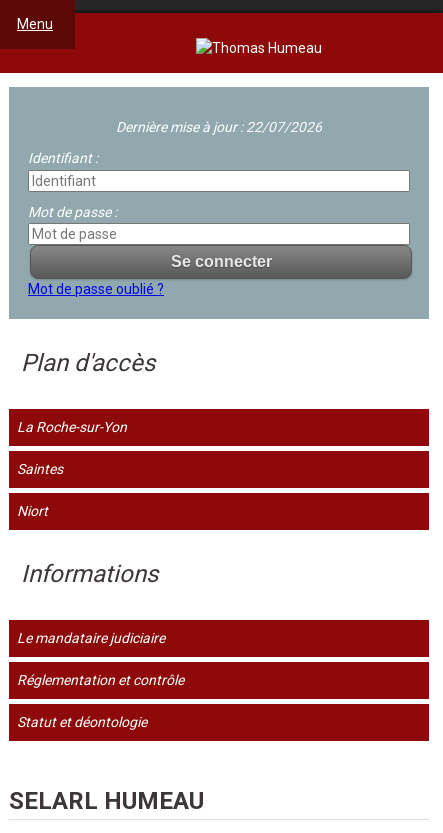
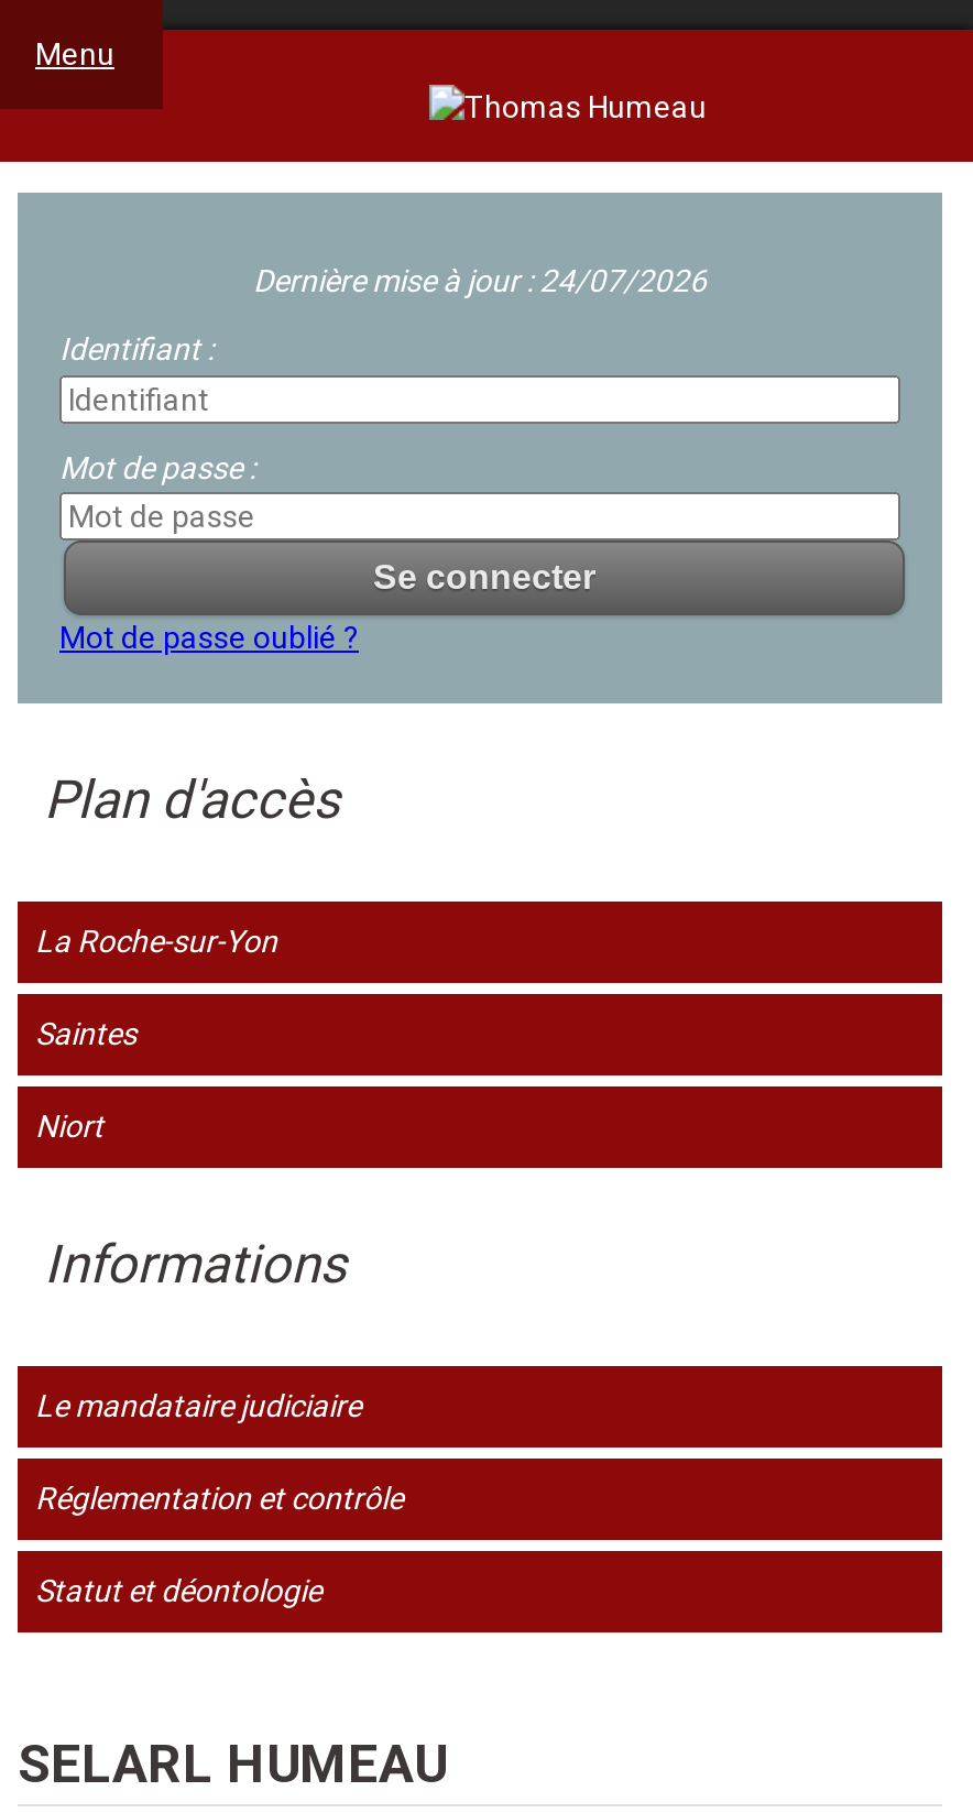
[116,119,322,135] Dernière mise à jour : 22/07/2026 -> [253,263,707,298] Dernière mise à jour : 24/07/2026

